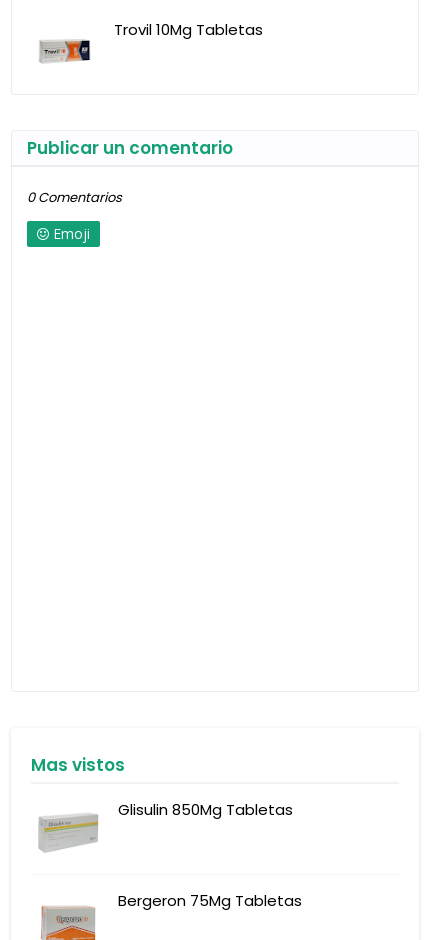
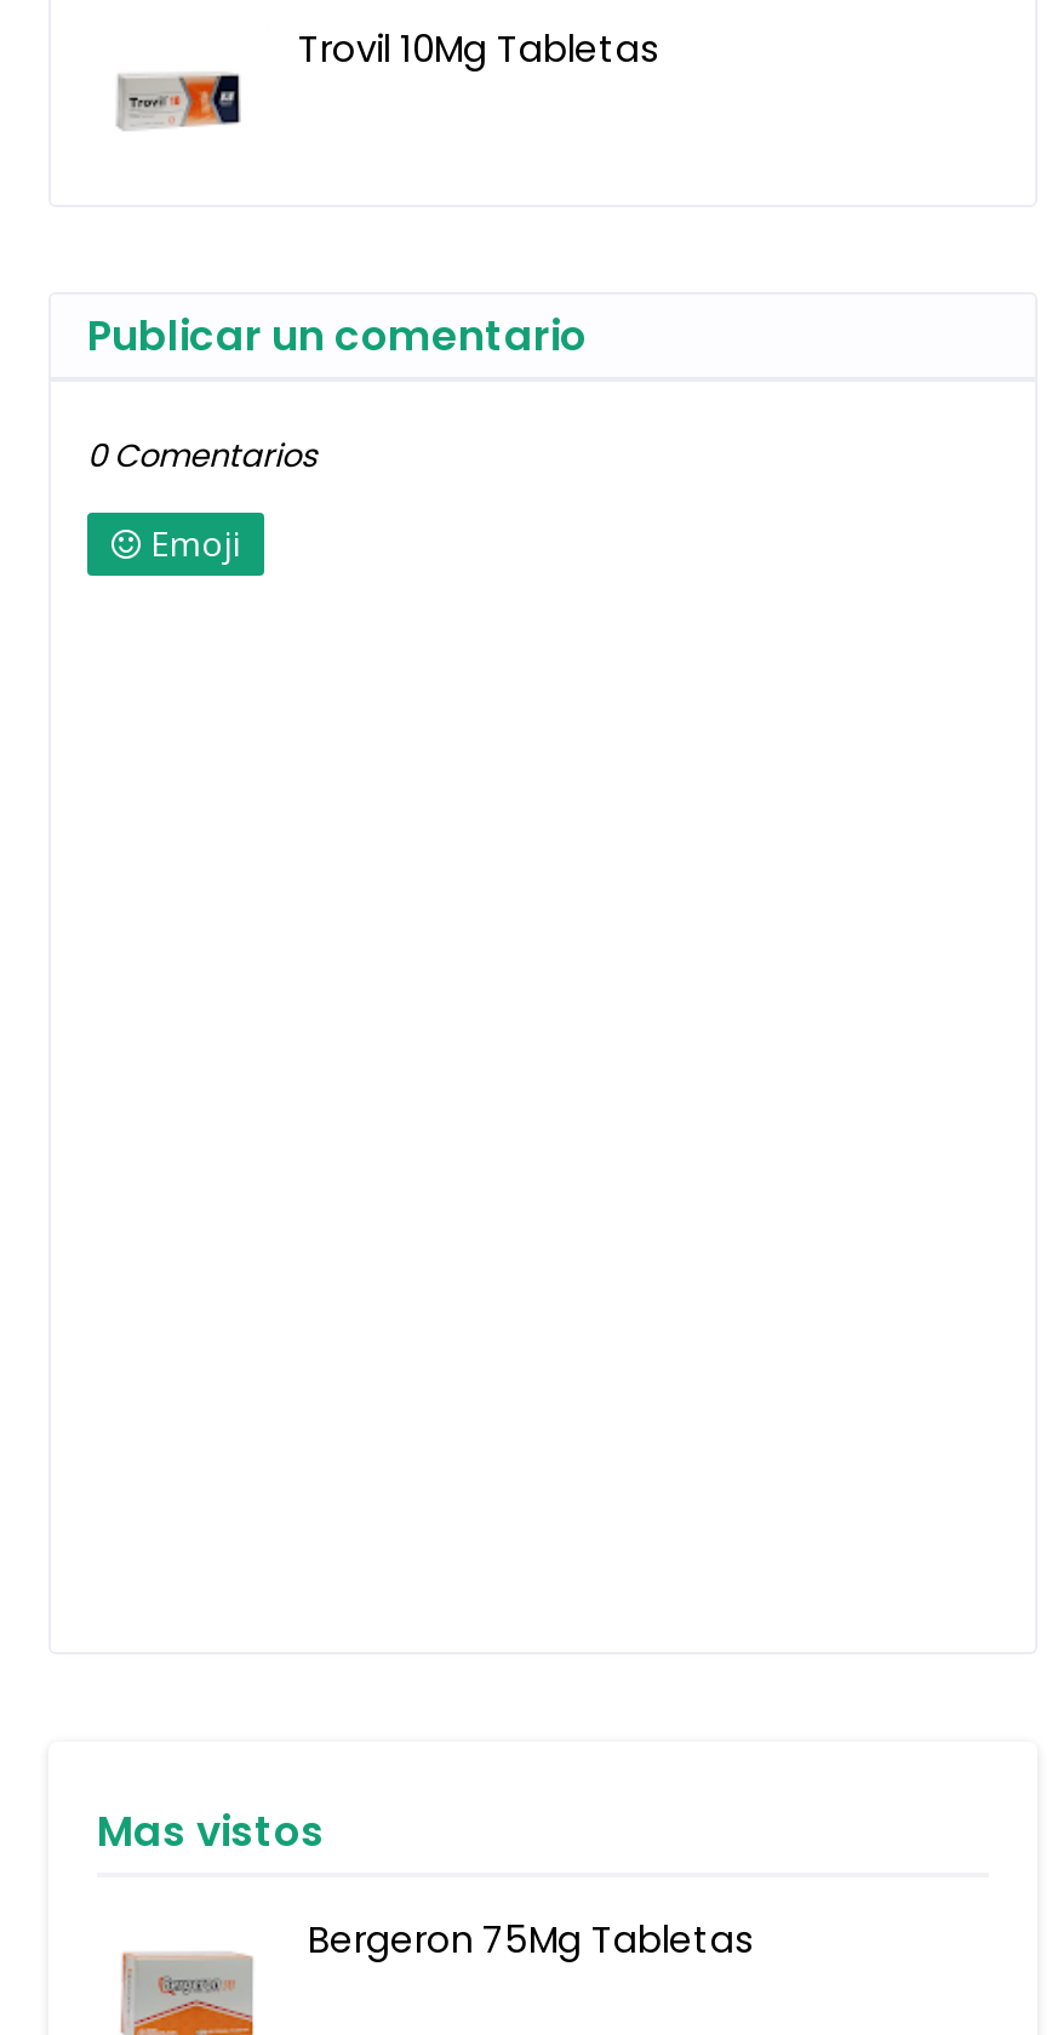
[38,799,293,853] [image] | Glisulin 850Mg Tabletas -> none

